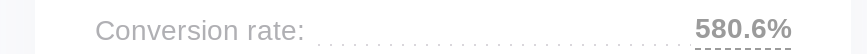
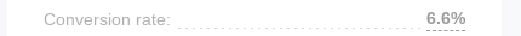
[695,12,791,44] 580.6% -> [426,8,465,28] 6.6%

